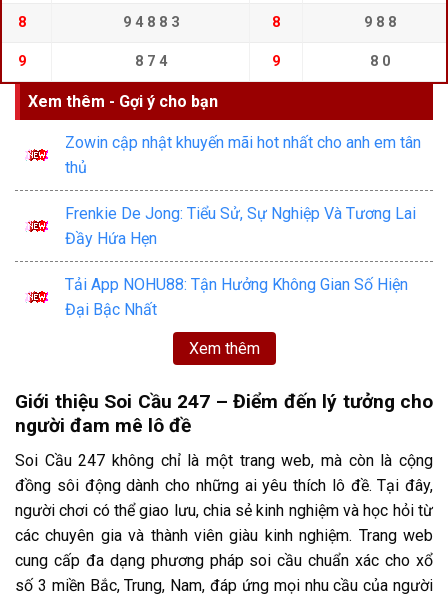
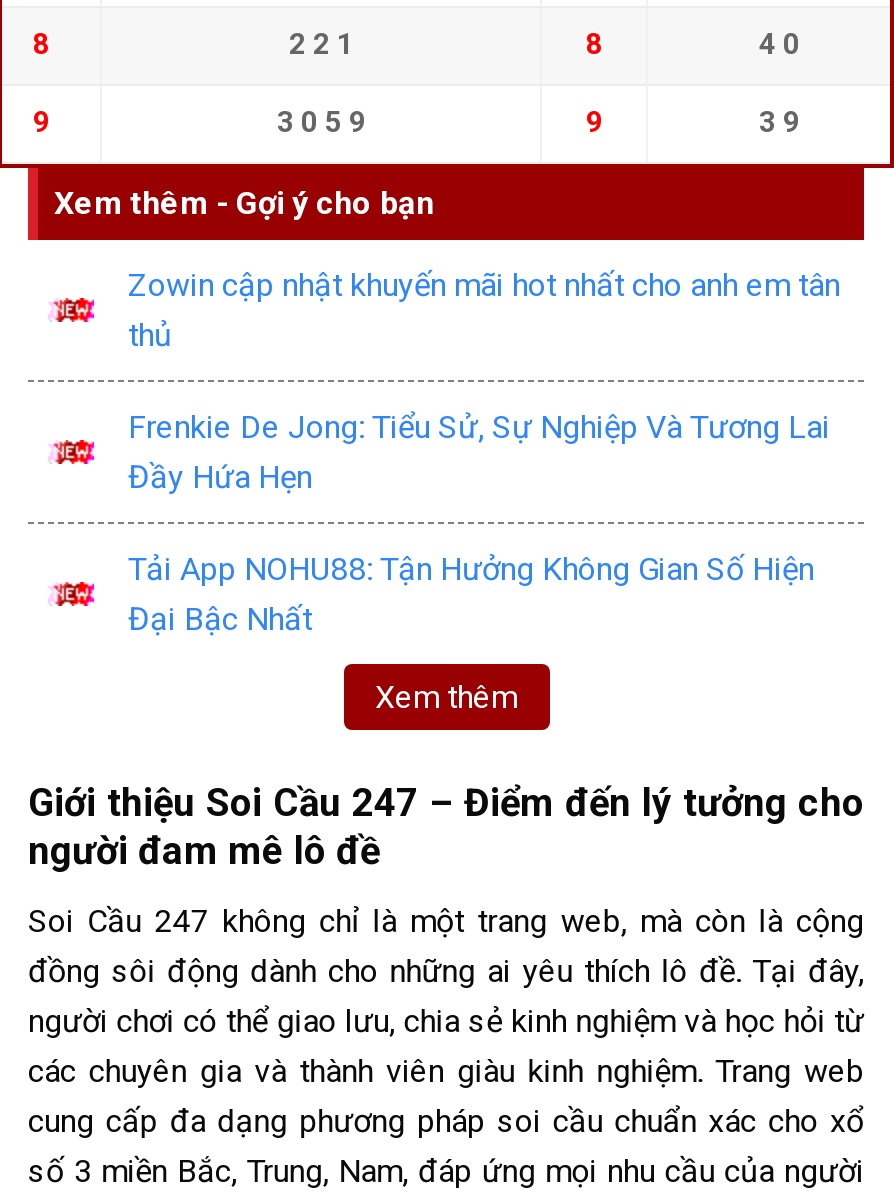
[122,14,178,31] 9 4 8 8 3 -> [289,29,353,63] 2 2 1
[363,14,395,31] 9 8 8 -> [759,29,799,63] 4 0
[134,53,166,70] 8 7 4 -> [277,107,365,141] 3 0 5 9
[369,53,389,70] 8 0 -> [759,107,799,141] 3 9

